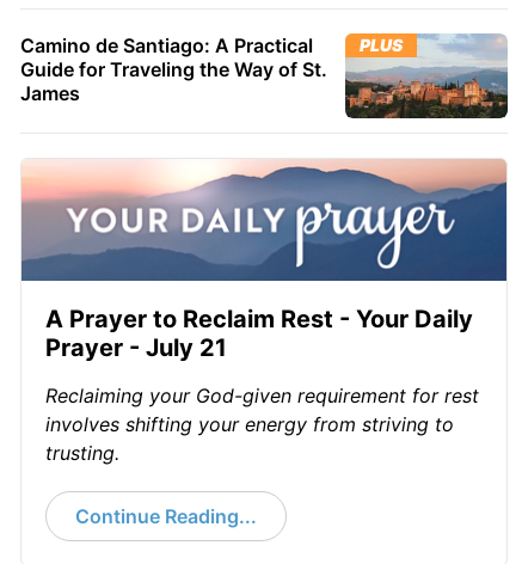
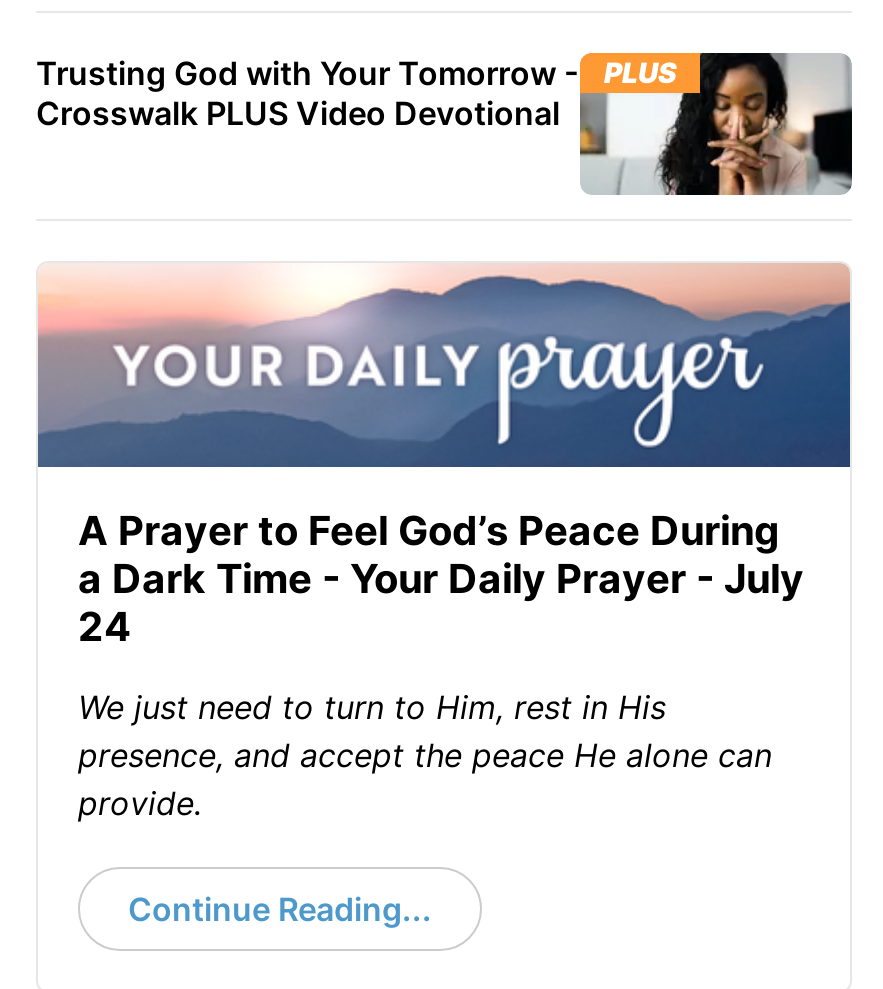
[20,33,509,119] [image] | Camino de Santiago: A Practical | Guide for Traveling the Way of St. | James -> [36,51,854,197] [image] | Trusting God with Your Tomorrow - | Crosswalk PLUS Video Devotional
[45,304,473,362] A Prayer to Reclaim Rest - Your Daily | Prayer - July 21 -> [78,507,804,651] A Prayer to Feel God’s Peace During | a Dark Time - Your Daily Prayer - July | 24
[45,383,479,465] Reclaiming your God-given requirement for rest | involves shifting your energy from striving to | trusting. -> [78,687,772,823] We just need to turn to Him, rest in His | presence, and accept the peace He alone can | provide.

